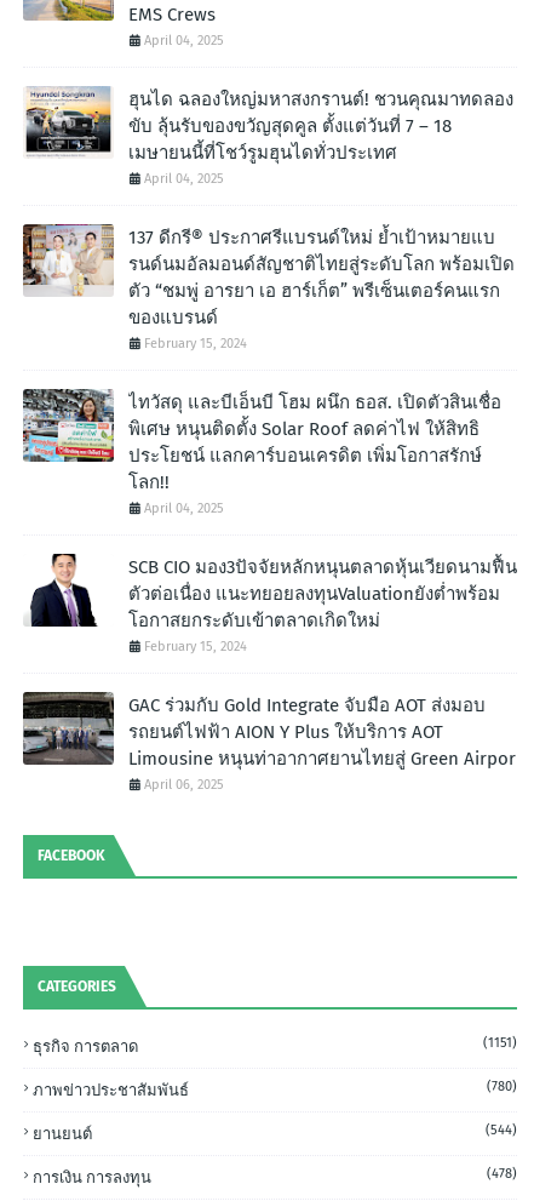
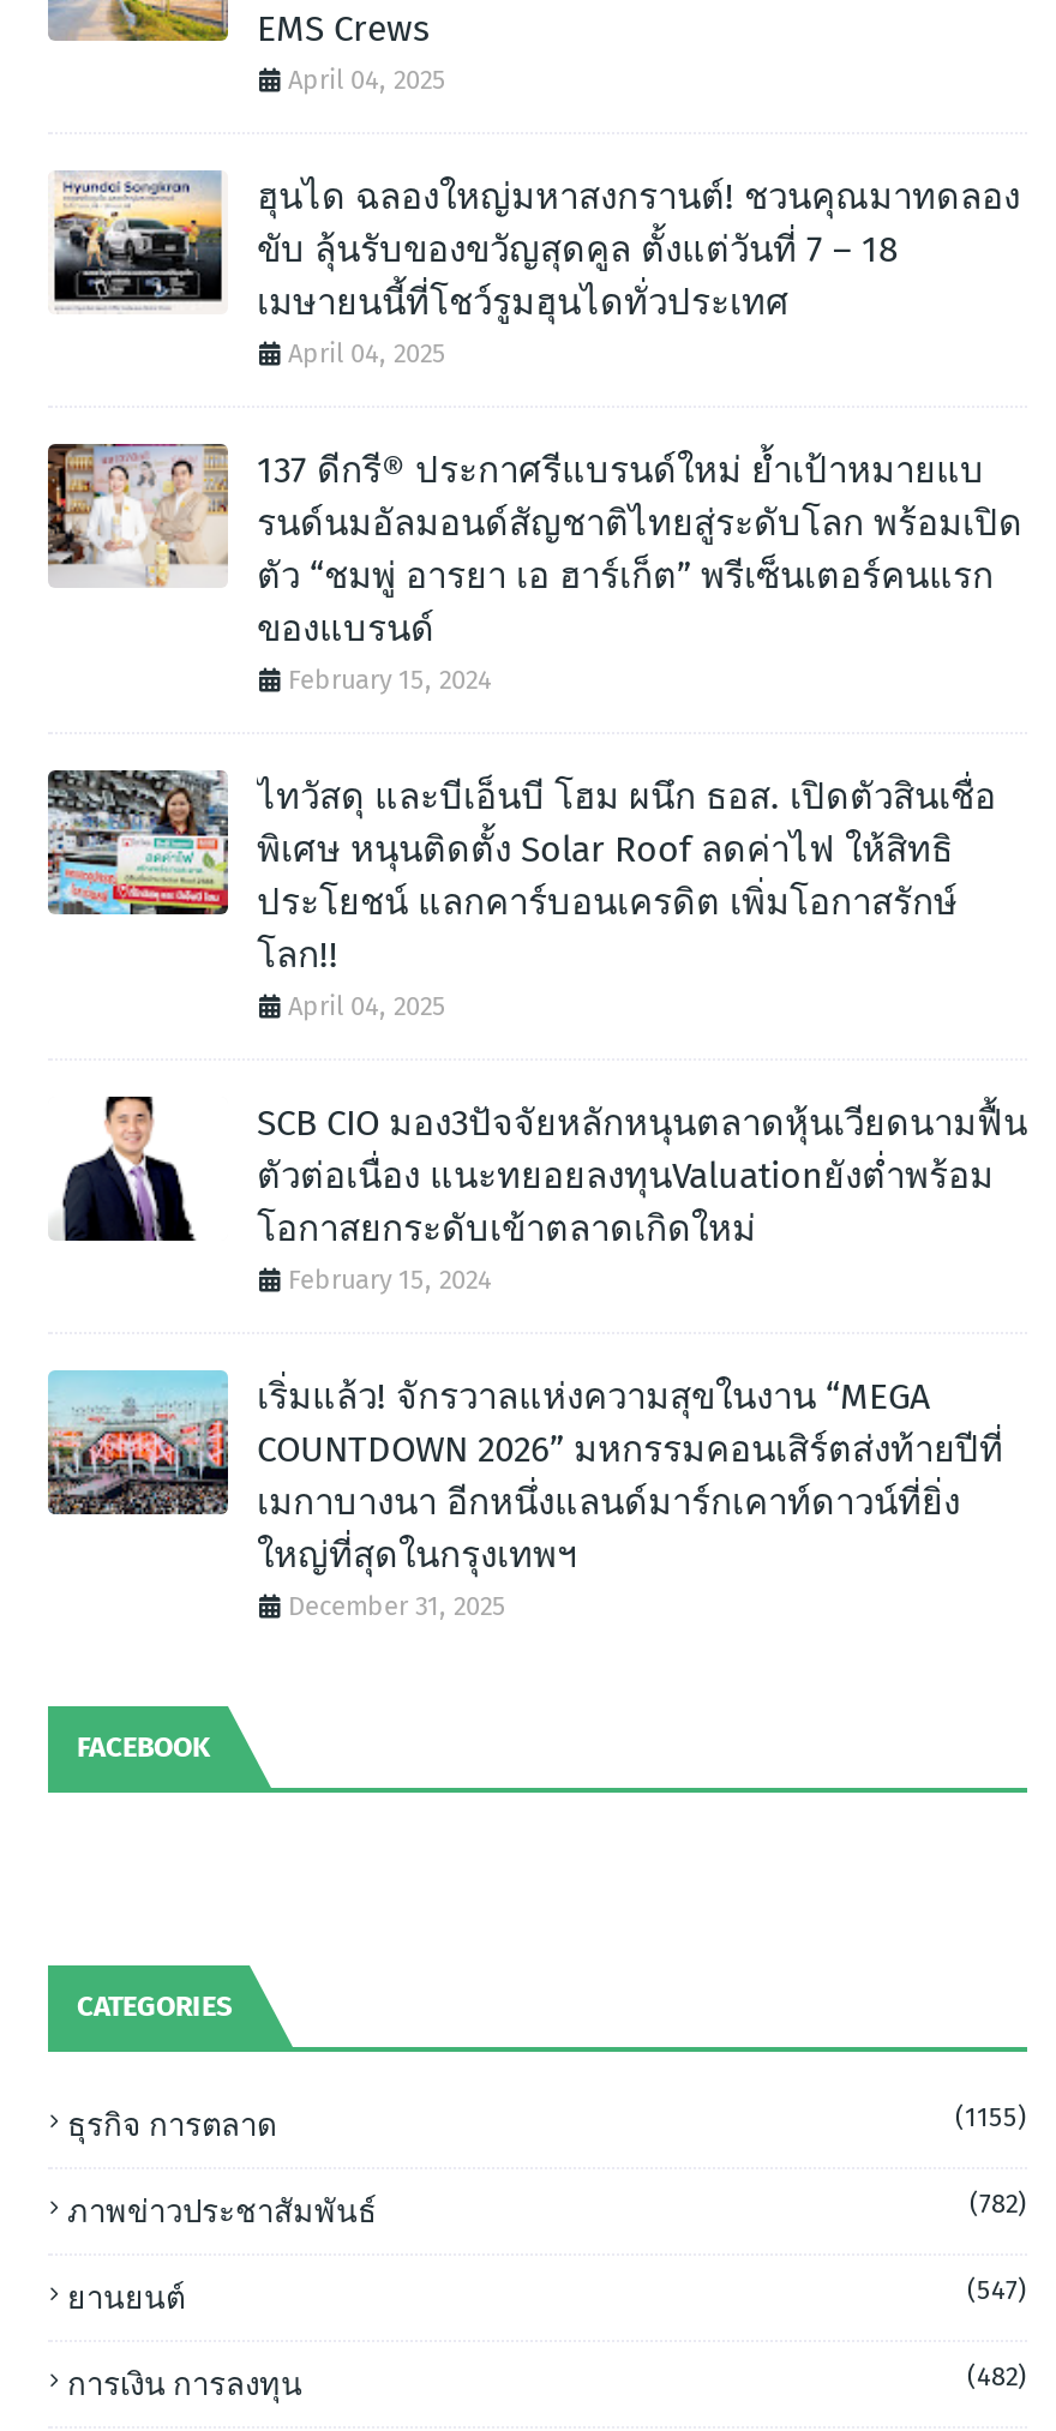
[22,691,516,793] [image] | GAC ร่วมกับ Gold Integrate จับมือ AOT ส่งมอบ | รถยนต์ไฟฟ้า AION Y Plus ให้บริการ AOT | Limousine หนุนท่าอากาศยานไทยสู่ Green Airpor | April 06, 2025 -> [48,1368,1003,1622] [image] | เริ่มแล้ว! จักรวาลแห่งความสุขในงาน “MEGA | COUNTDOWN 2026” มหกรรมคอนเสิร์ตส่งท้ายปีที่ | เมกาบางนา อีกหนึ่งแลนด์มาร์กเคาท์ดาวน์ที่ยิ่ง | ใหญ่ที่สุดในกรุงเทพฯ | December 31, 2025
[483,1035,517,1051] (1151) -> [955,2102,1027,2133] (1155)
[487,1079,517,1094] (780) -> [970,2189,1027,2220] (782)
[486,1122,517,1138] (544) -> [967,2275,1027,2306] (547)
[487,1166,517,1182] (478) -> [967,2361,1027,2393] (482)

